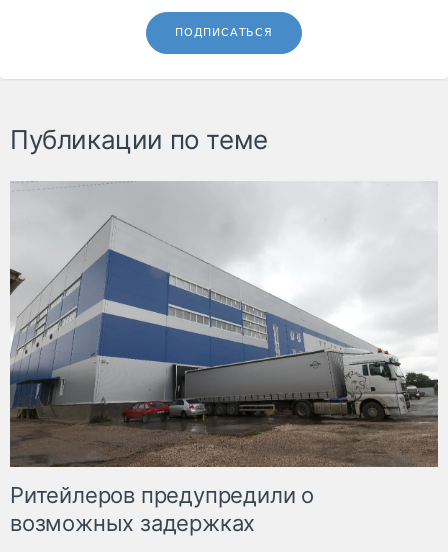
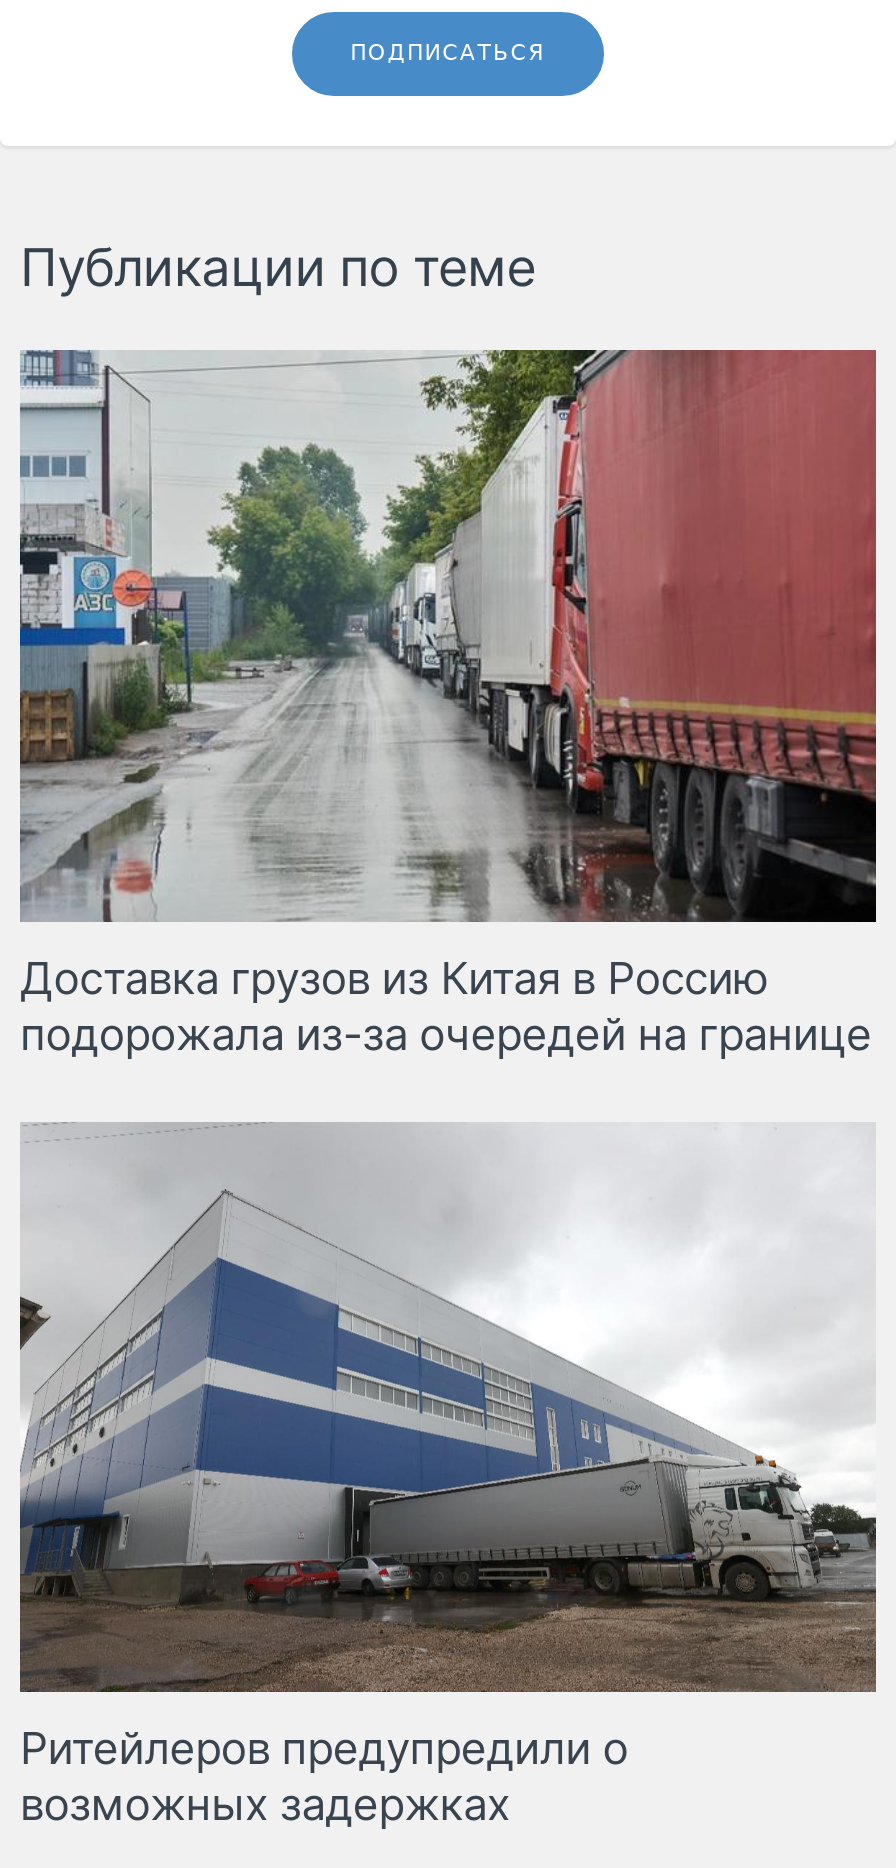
none -> [18,348,878,1059] [image] | Доставка грузов из Китая в Россию | подорожала из-за очередей на границе

